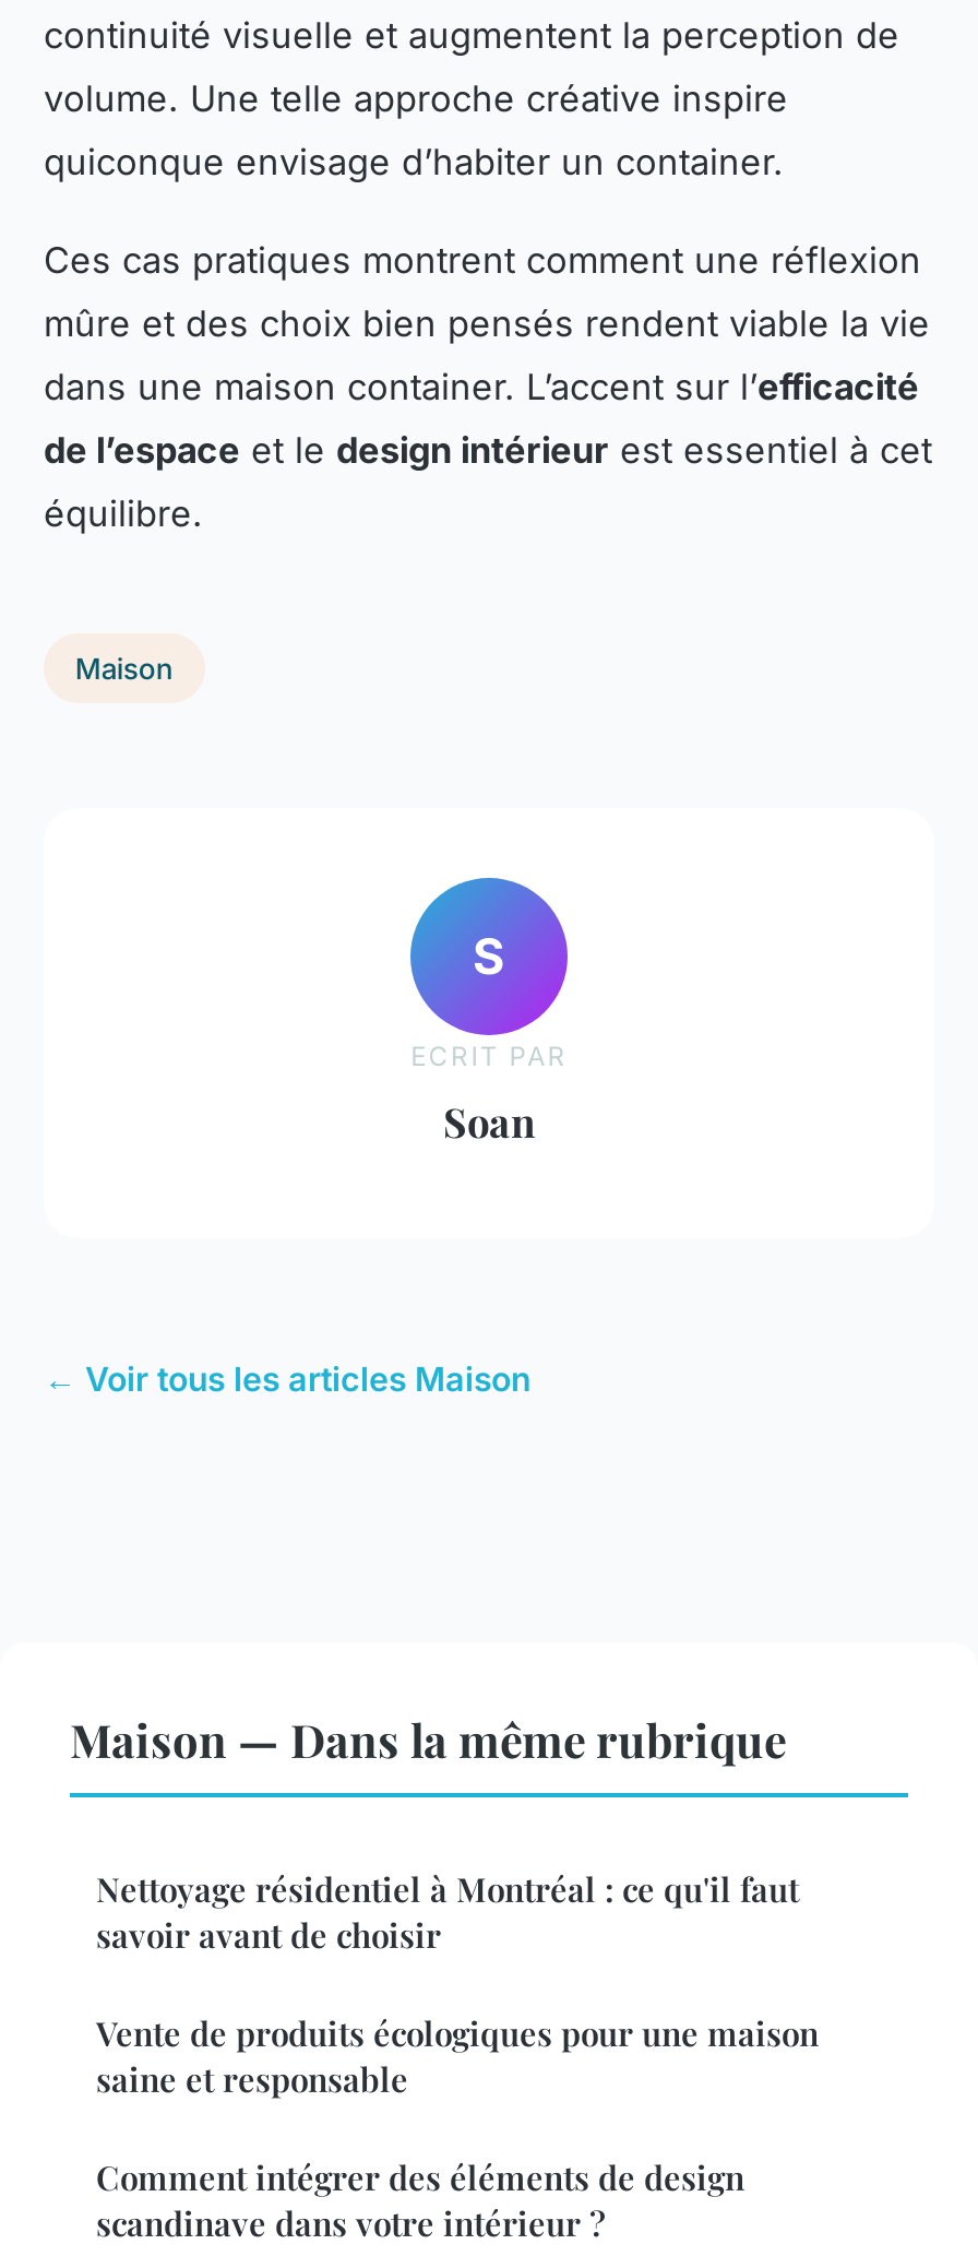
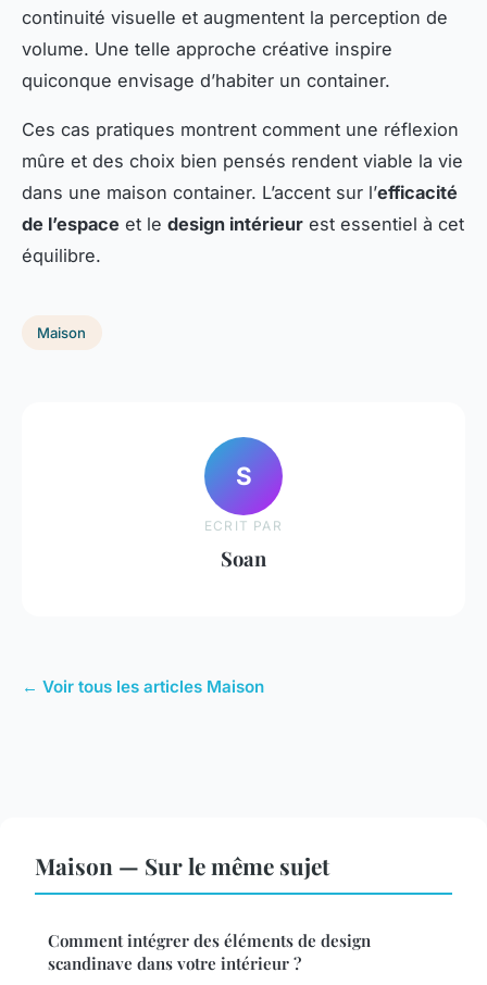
[70,1708,819,2101] Maison — Dans la même rubrique | Nettoyage résidentiel à Montréal : ce qu'il faut | savoir avant de choisir | Vente de produits écologiques pour une maison | saine et responsable -> [35,850,329,881] Maison — Sur le même sujet

